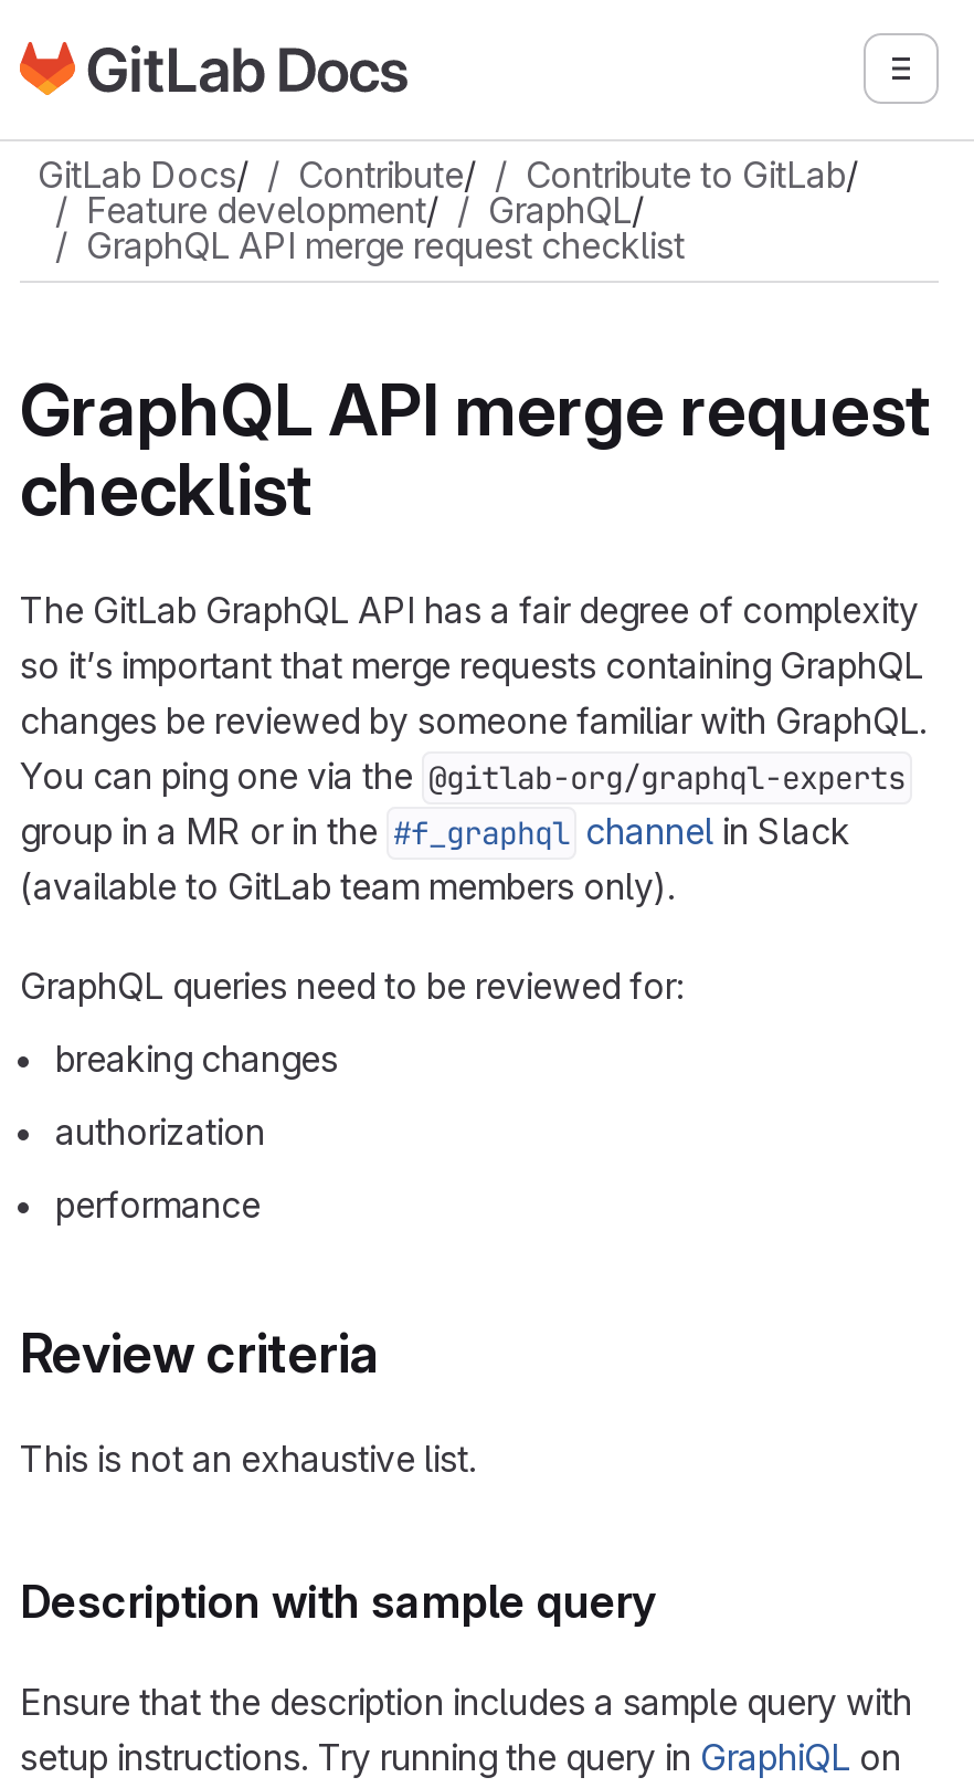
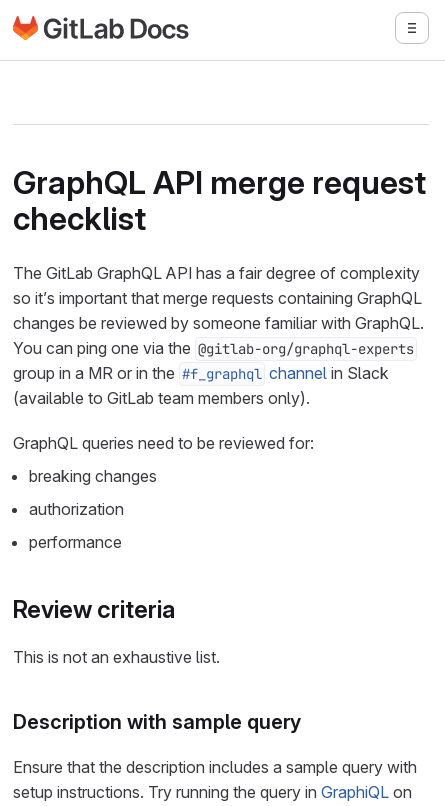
[38,152,859,267] GitLab Docs/ | Contribute/ | Contribute to GitLab/ | Feature development/ | GraphQL/ | GraphQL API merge request checklist -> none

